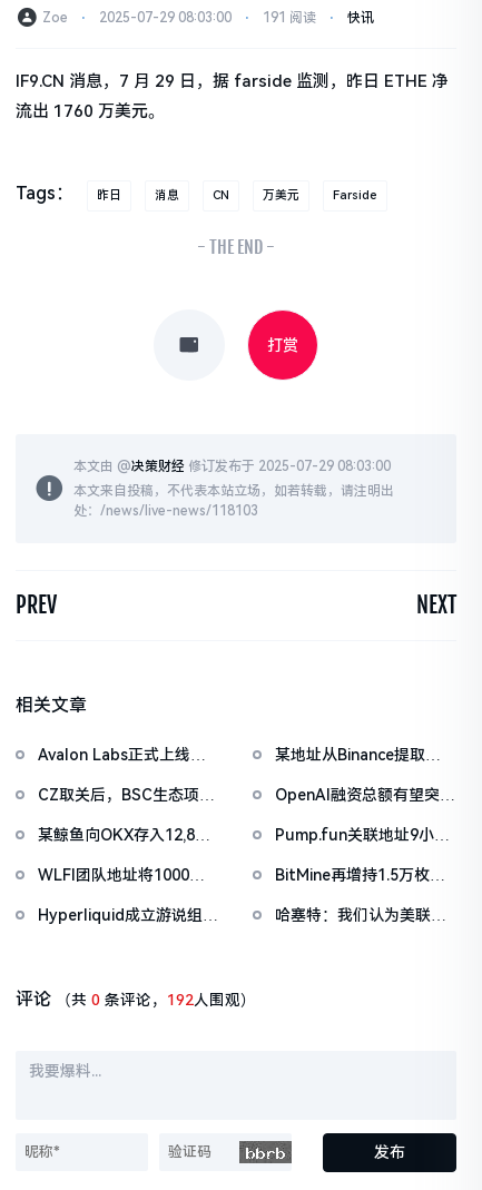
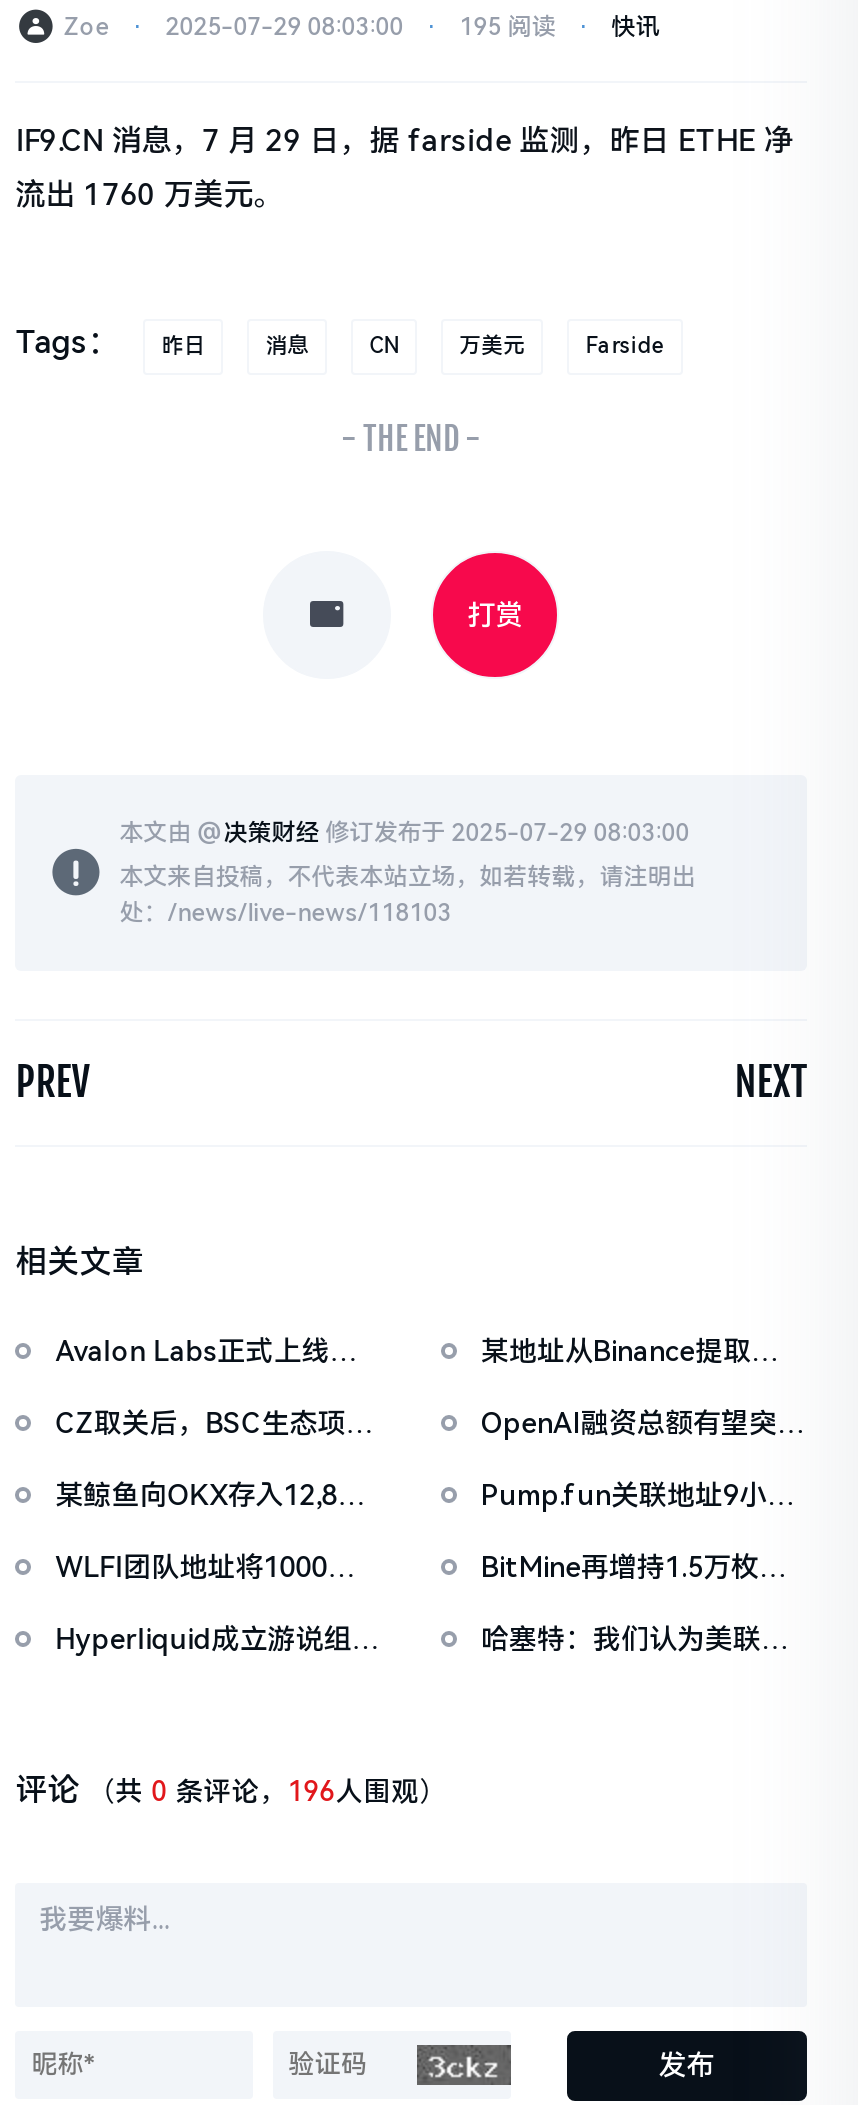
[263,10,316,26] 191 阅读 -> [459,13,555,41] 195 阅读
[16,989,256,1010] 评论（共0条评论，192人围观） -> [15,1771,447,1809] 评论（共0条评论，196人围观）

